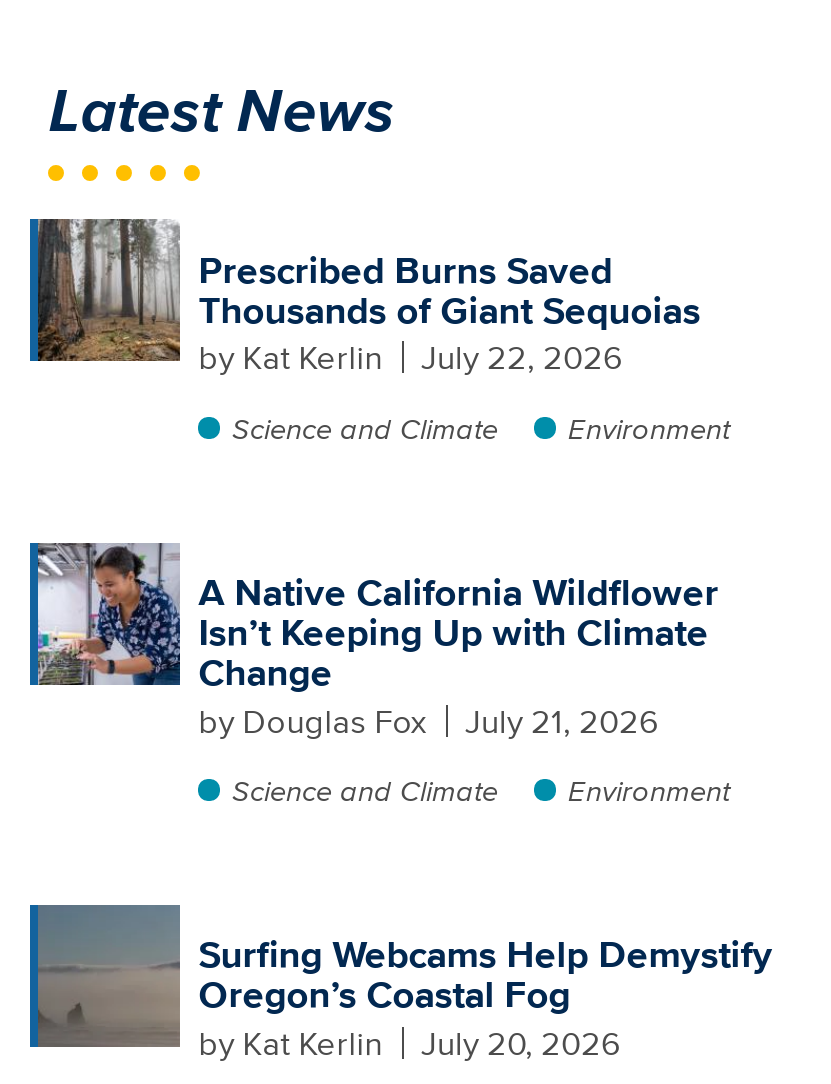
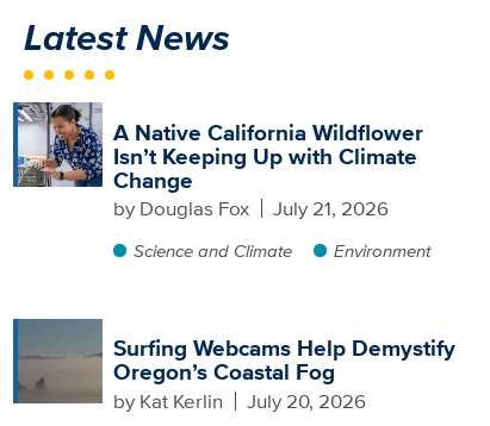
[36,219,730,449] [image] | Prescribed Burns Saved | Thousands of Giant Sequoias | by Kat Kerlin | July 22, 2026 | Science and Climate | Environment -> none

